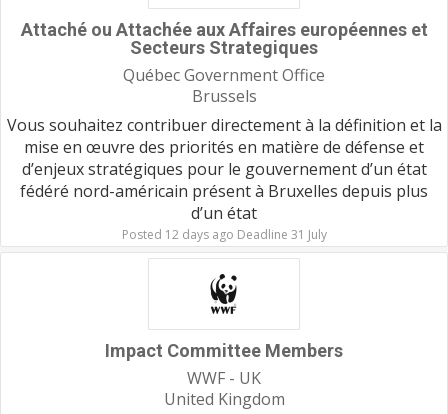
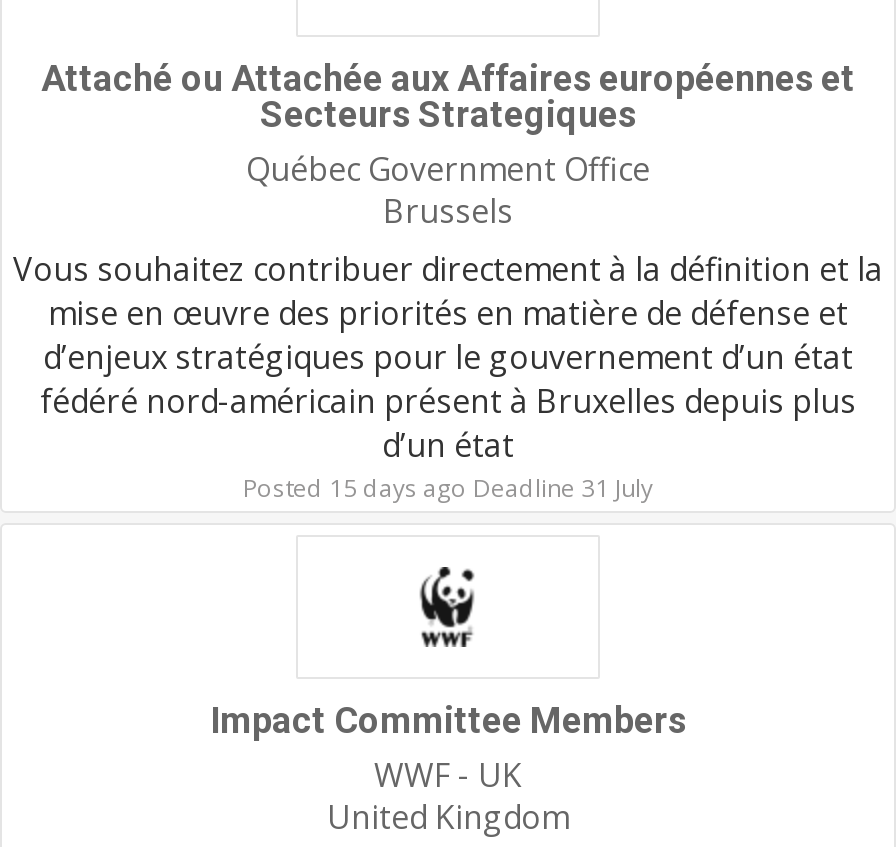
[121,226,326,243] Posted 12 days ago Deadline 31 July -> [243,471,653,505] Posted 15 days ago Deadline 31 July

